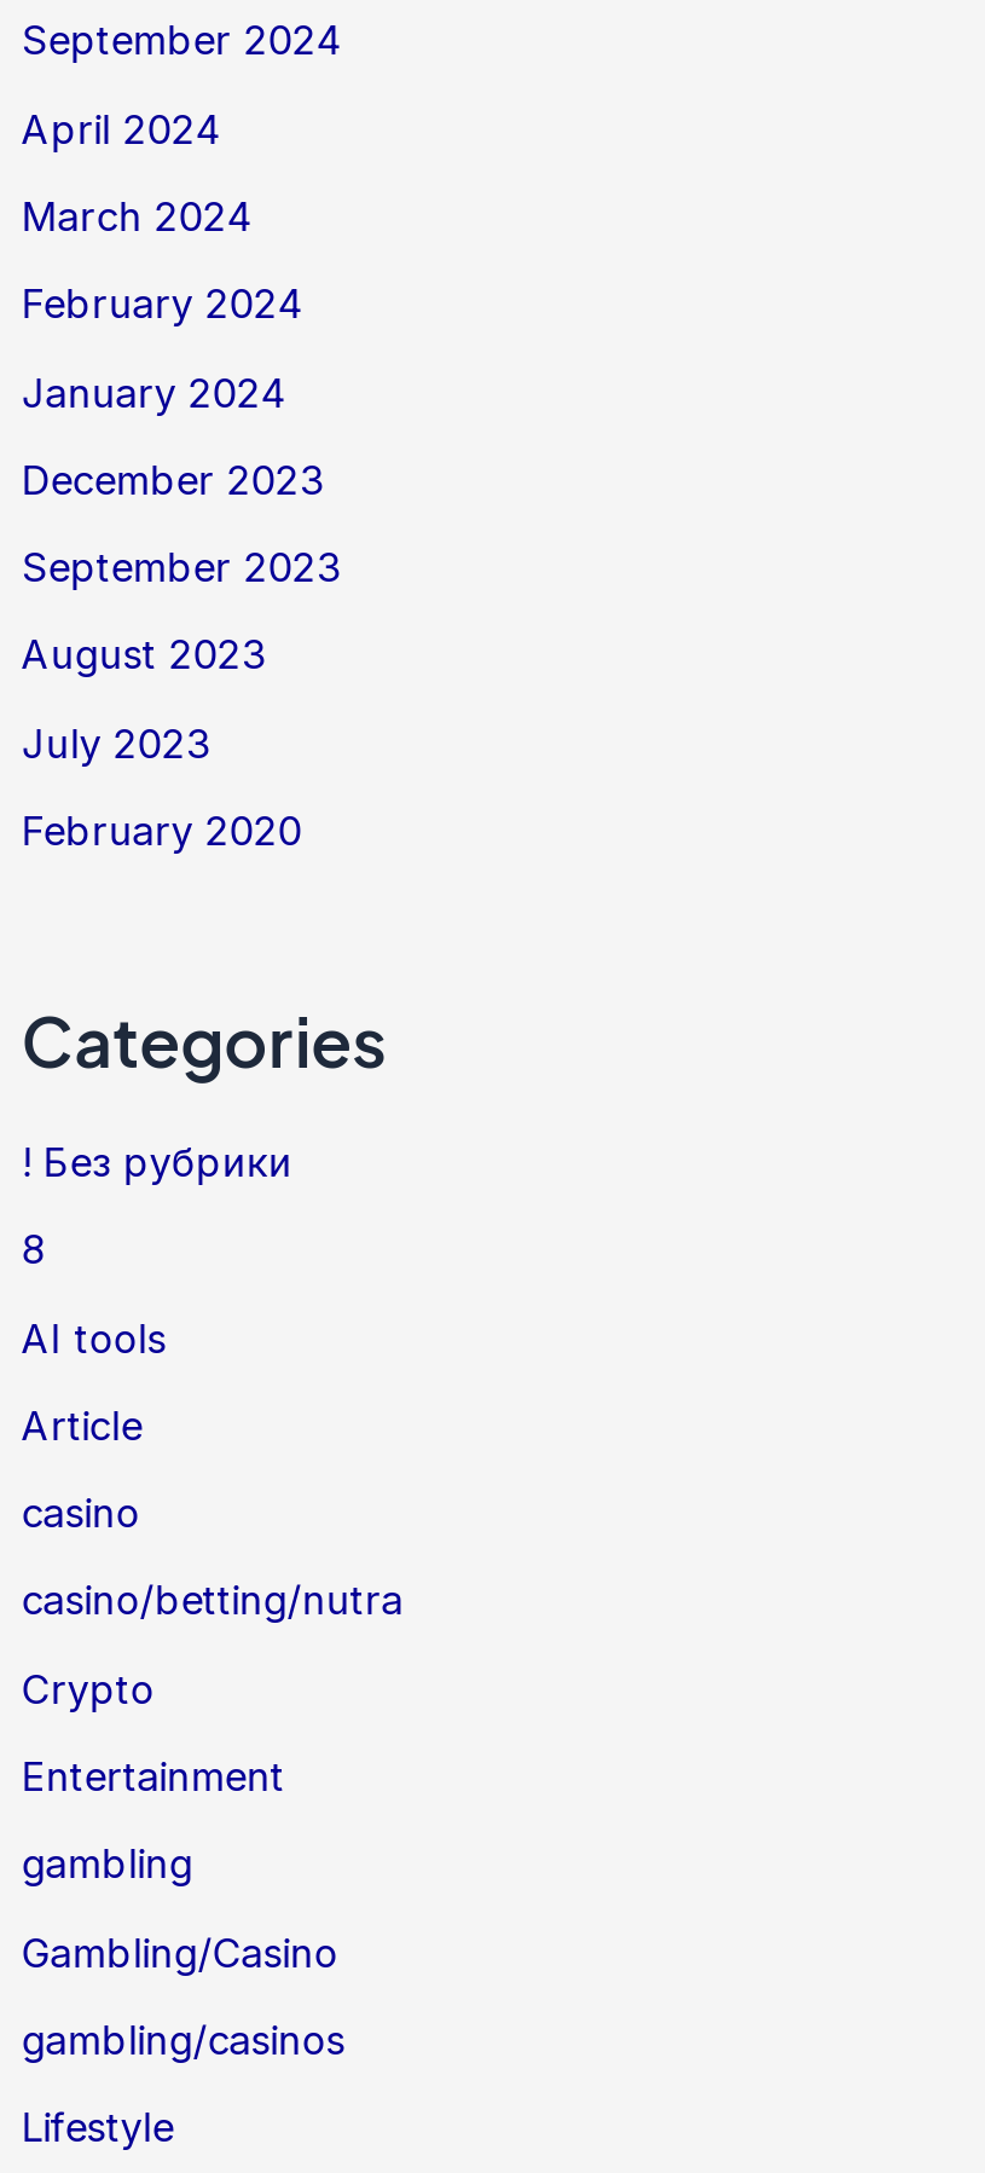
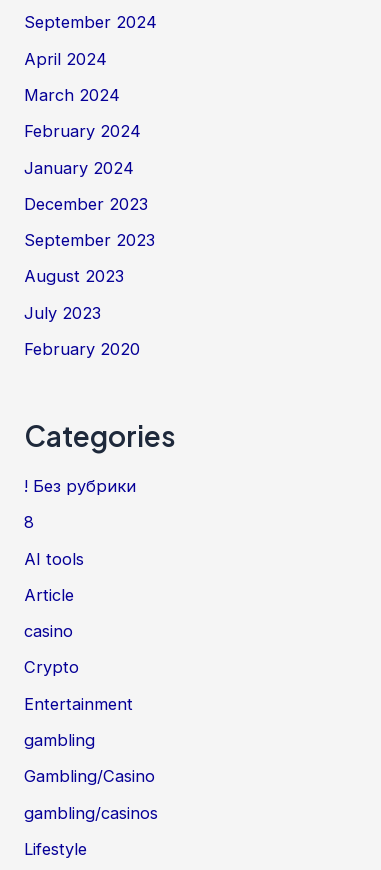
[21,1577,403,1625] casino/betting/nutra -> none

